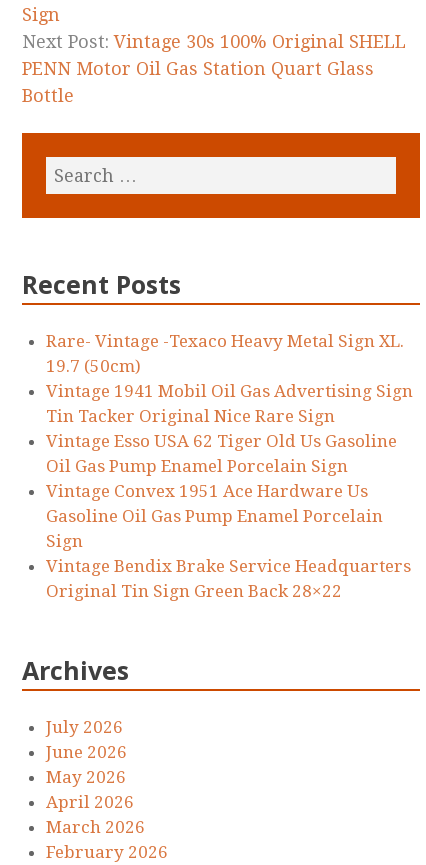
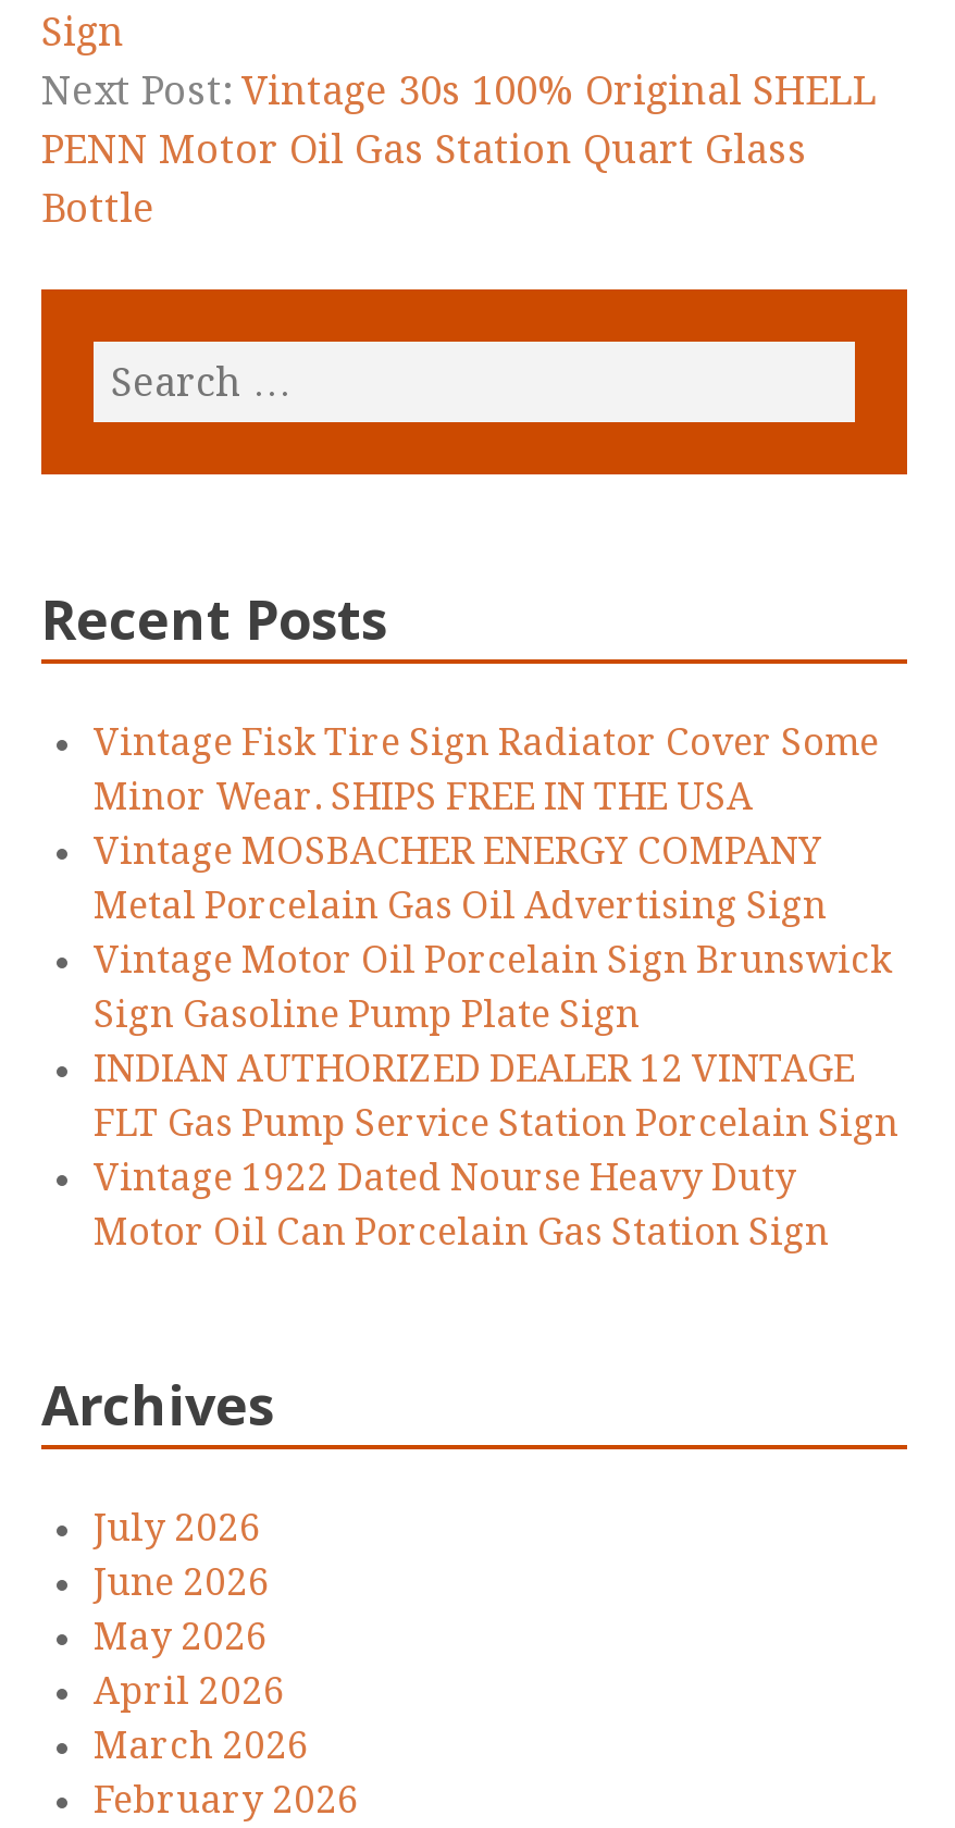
[46,331,413,601] Rare- Vintage -Texaco Heavy Metal Sign XL. | 19.7 (50cm) | Vintage 1941 Mobil Oil Gas Advertising Sign | Tin Tacker Original Nice Rare Sign | Vintage Esso USA 62 Tiger Old Us Gasoline | Oil Gas Pump Enamel Porcelain Sign | Vintage Convex 1951 Ace Hardware Us | Gasoline Oil Gas Pump Enamel Porcelain | Sign | Vintage Bendix Brake Service Headquarters | Original Tin Sign Green Back 28×22 -> [94,721,898,1254] Vintage Fisk Tire Sign Radiator Cover Some | Minor Wear. SHIPS FREE IN THE USA | Vintage MOSBACHER ENERGY COMPANY | Metal Porcelain Gas Oil Advertising Sign | Vintage Motor Oil Porcelain Sign Brunswick | Sign Gasoline Pump Plate Sign | INDIAN AUTHORIZED DEALER 12 VINTAGE | FLT Gas Pump Service Station Porcelain Sign | Vintage 1922 Dated Nourse Heavy Duty | Motor Oil Can Porcelain Gas Station Sign

